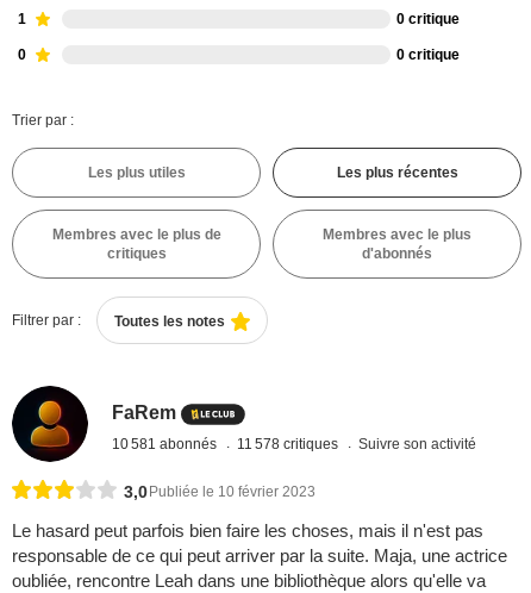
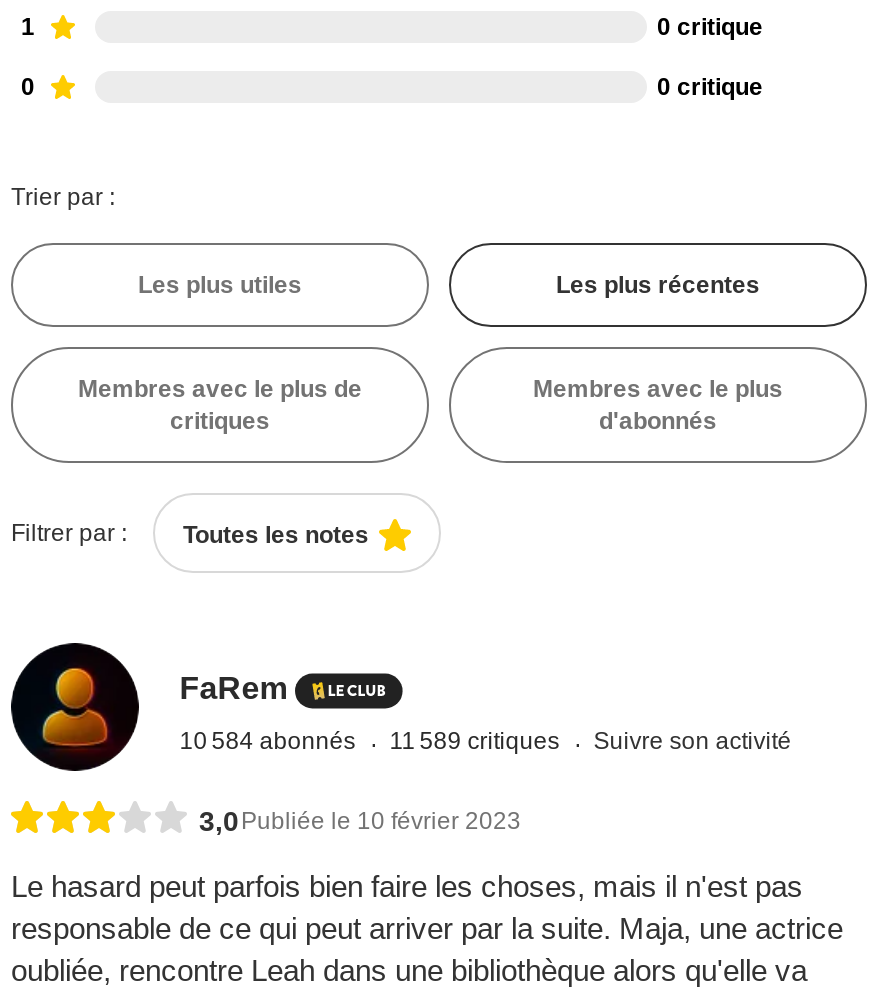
[112,435,220,452] 10 581 abonnés -> [179,726,361,754] 10 584 abonnés
[237,435,342,452] 11 578 critiques -> [389,726,565,754] 11 589 critiques

